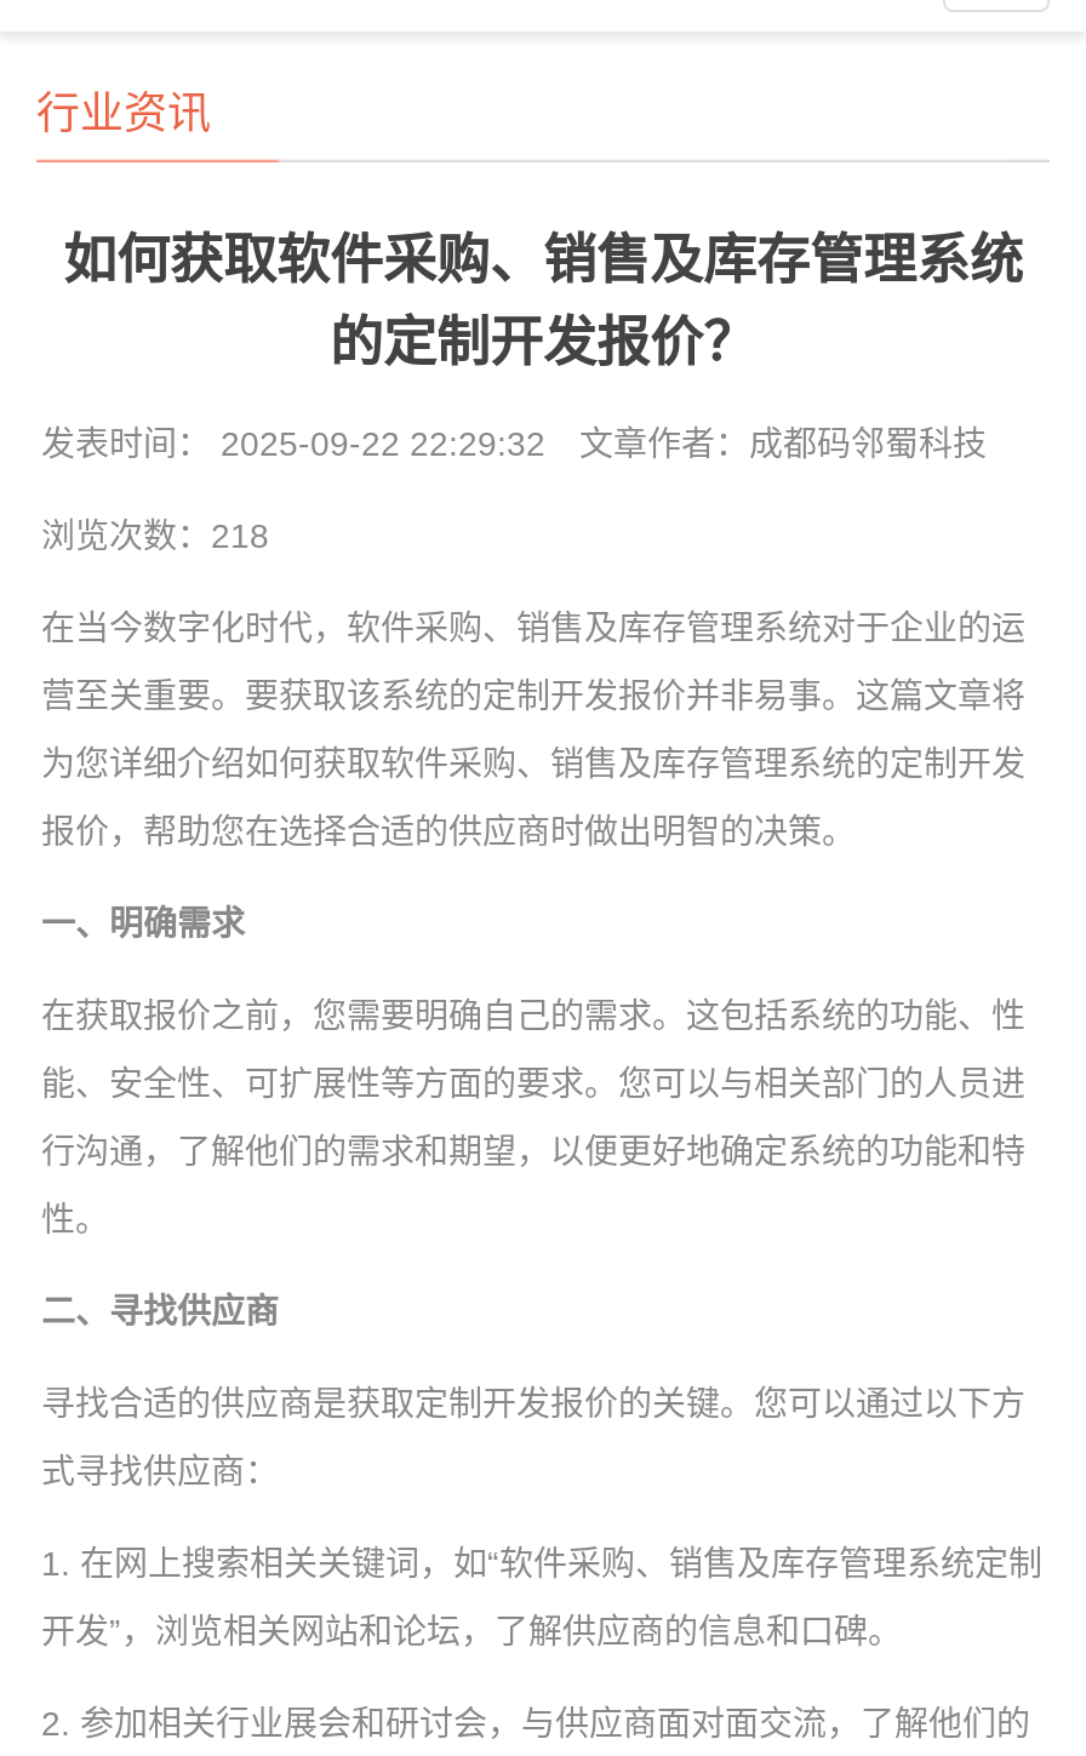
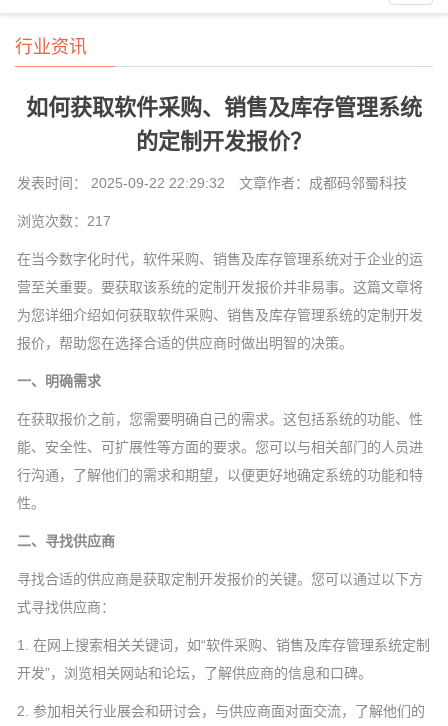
[41,516,269,555] 浏览次数：218 -> [17,213,111,229] 浏览次数：217

